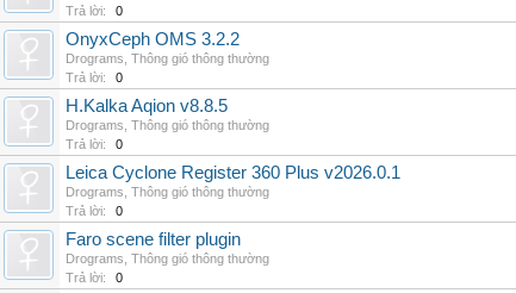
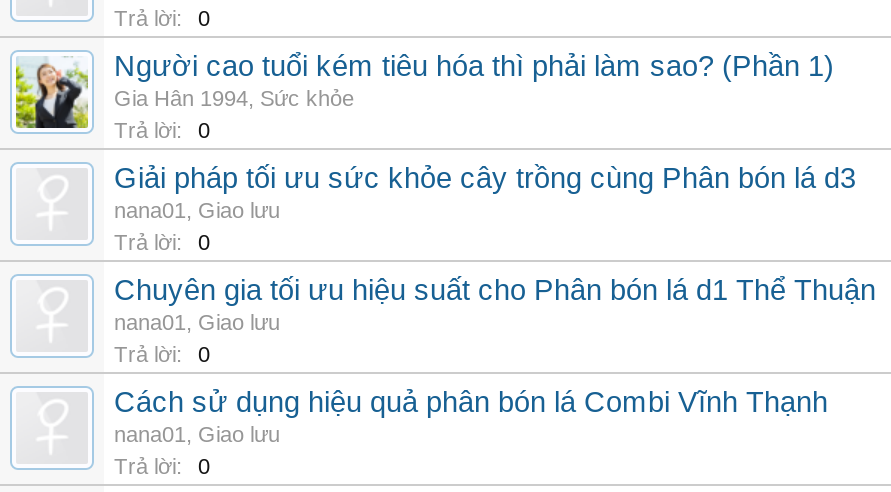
none -> [14,58,90,130] [image]
[66,30,269,66] OnyxCeph OMS 3.2.2 | Drograms, Thông gió thông thường -> [114,50,834,110] Người cao tuổi kém tiêu hóa thì phải làm sao? (Phần 1) | Gia Hân 1994, Sức khỏe
[66,96,269,132] H.Kalka Aqion v8.8.5 | Drograms, Thông gió thông thường -> [114,162,856,222] Giải pháp tối ưu sức khỏe cây trồng cùng Phân bón lá d3 | nana01, Giao lưu
[66,163,400,199] Leica Cyclone Register 360 Plus v2026.0.1 | Drograms, Thông gió thông thường -> [114,274,876,334] Chuyên gia tối ưu hiệu suất cho Phân bón lá d1 Thể Thuận | nana01, Giao lưu
[66,230,269,266] Faro scene filter plugin | Drograms, Thông gió thông thường -> [114,386,828,446] Cách sử dụng hiệu quả phân bón lá Combi Vĩnh Thạnh | nana01, Giao lưu

